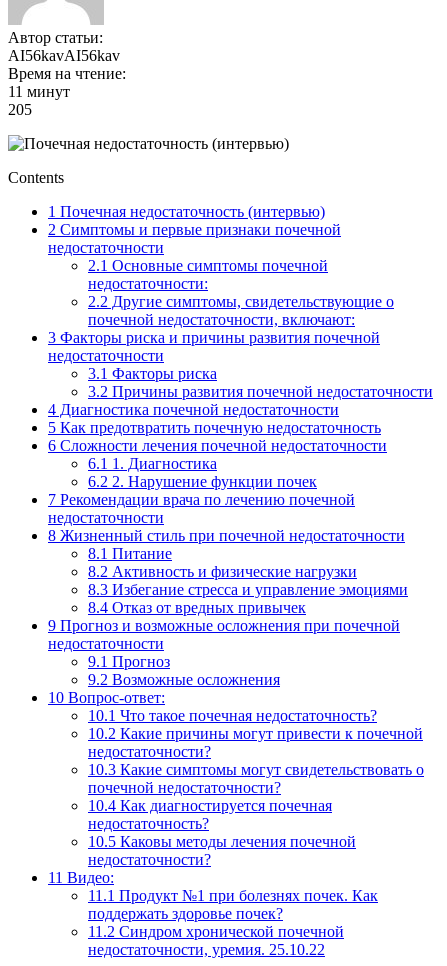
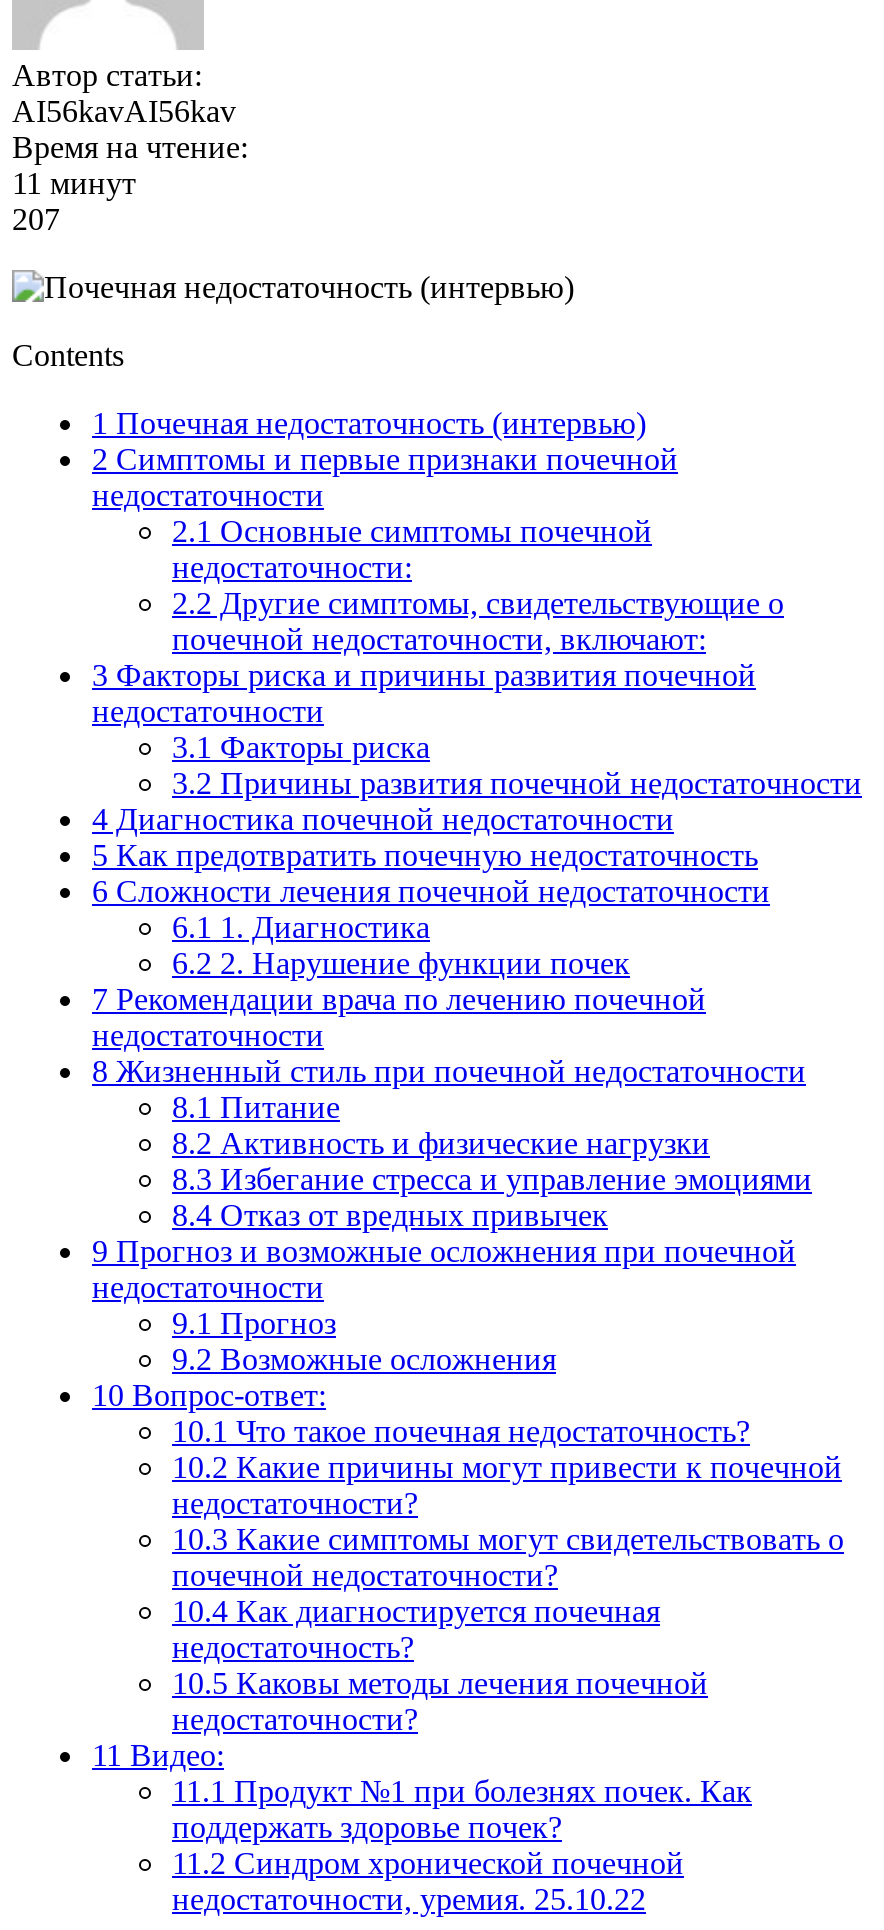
[8,101,32,118] 205 -> [12,202,60,236] 207

